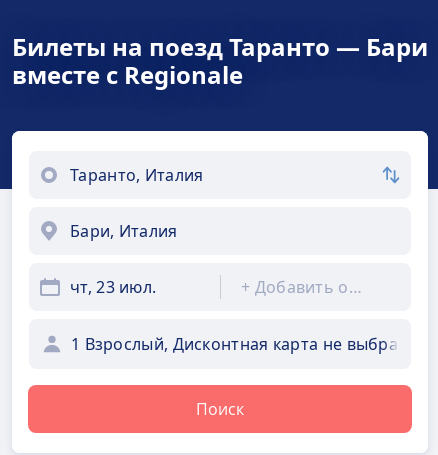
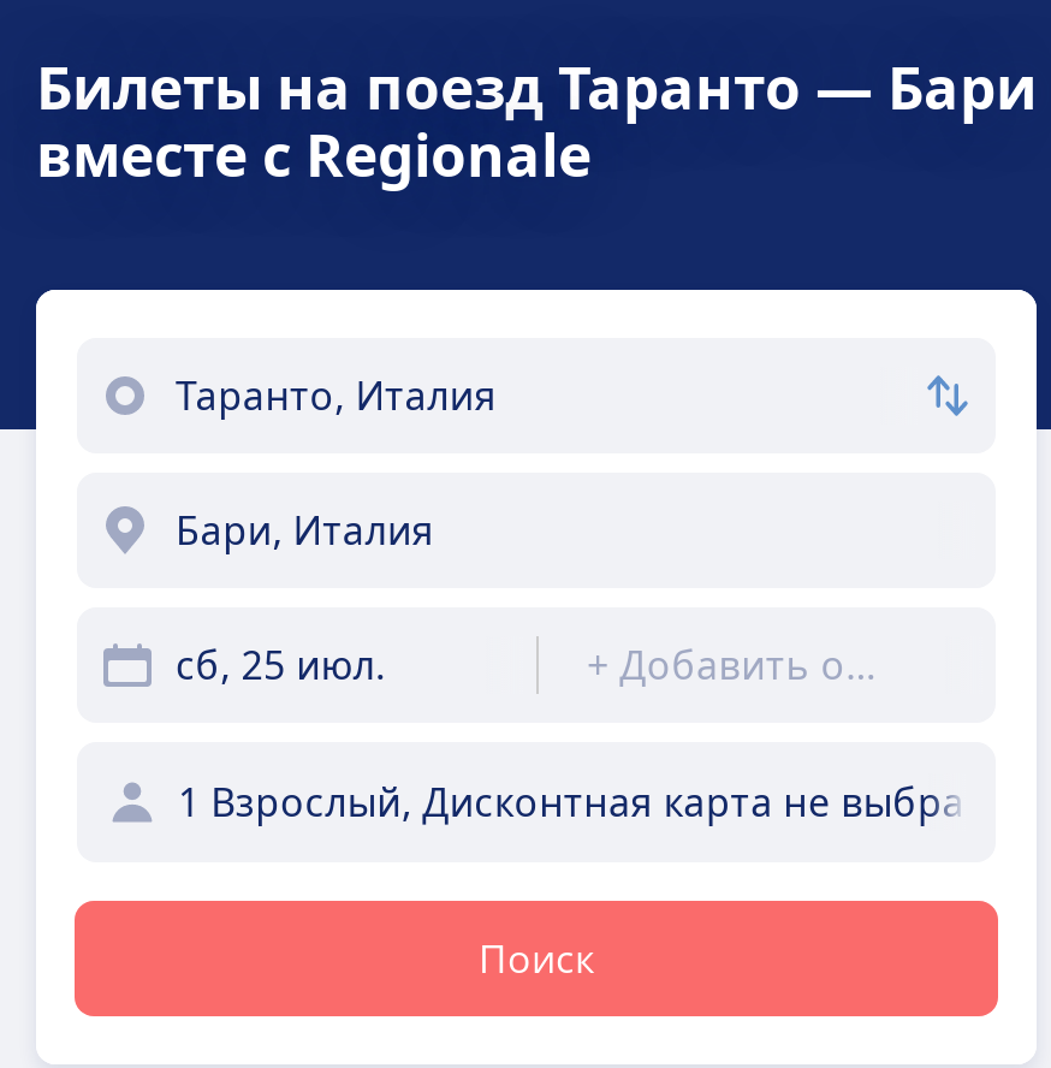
[70,276,156,298] чт, 23 июл. -> [176,639,386,692] сб, 25 июл.

